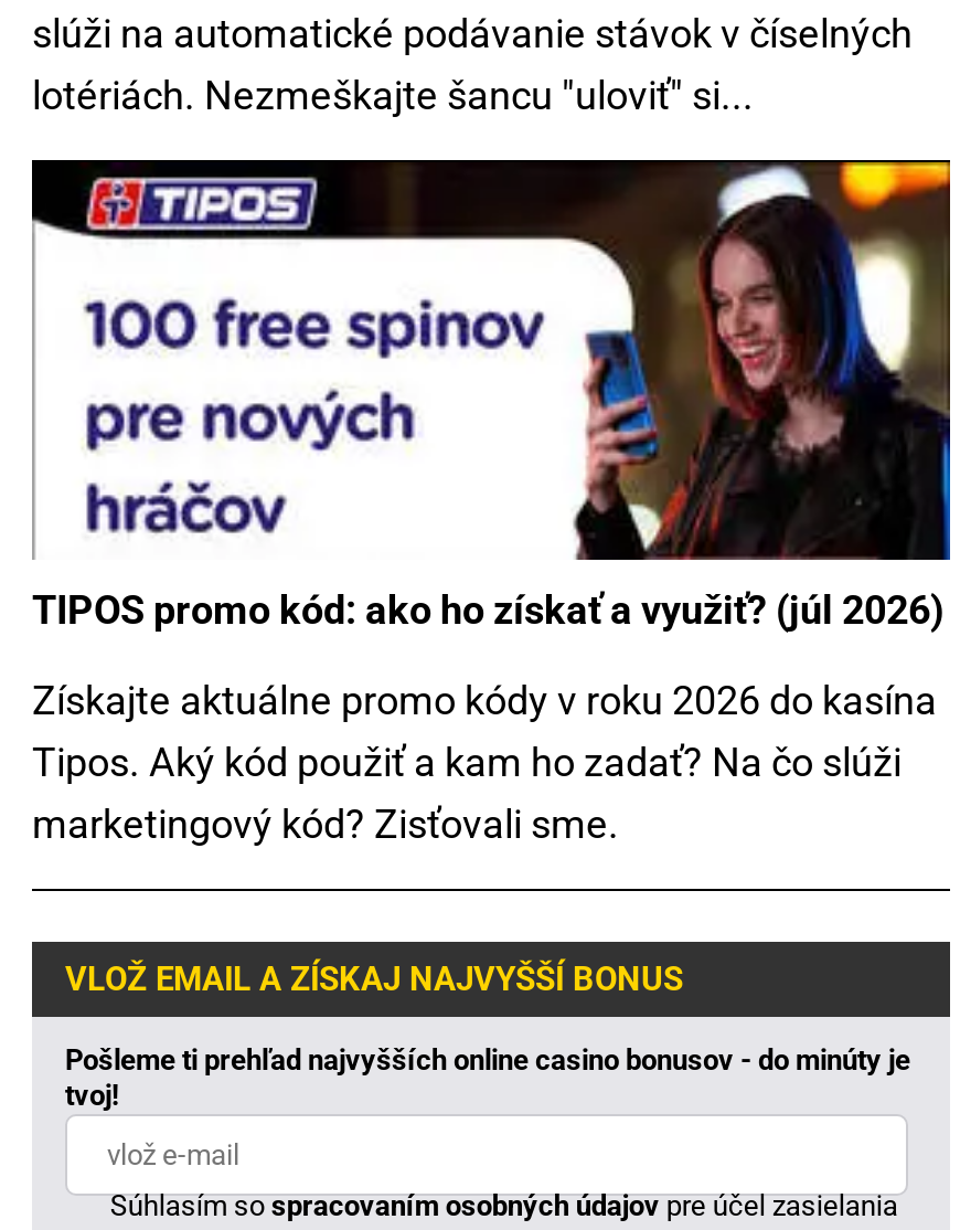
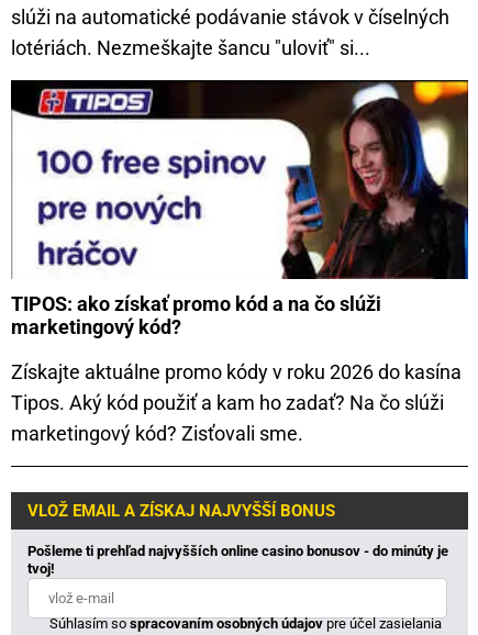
[32,587,943,634] TIPOS promo kód: ako ho získať a využiť? (júl 2026) -> [11,292,381,338] TIPOS: ako získať promo kód a na čo slúži | marketingový kód?

